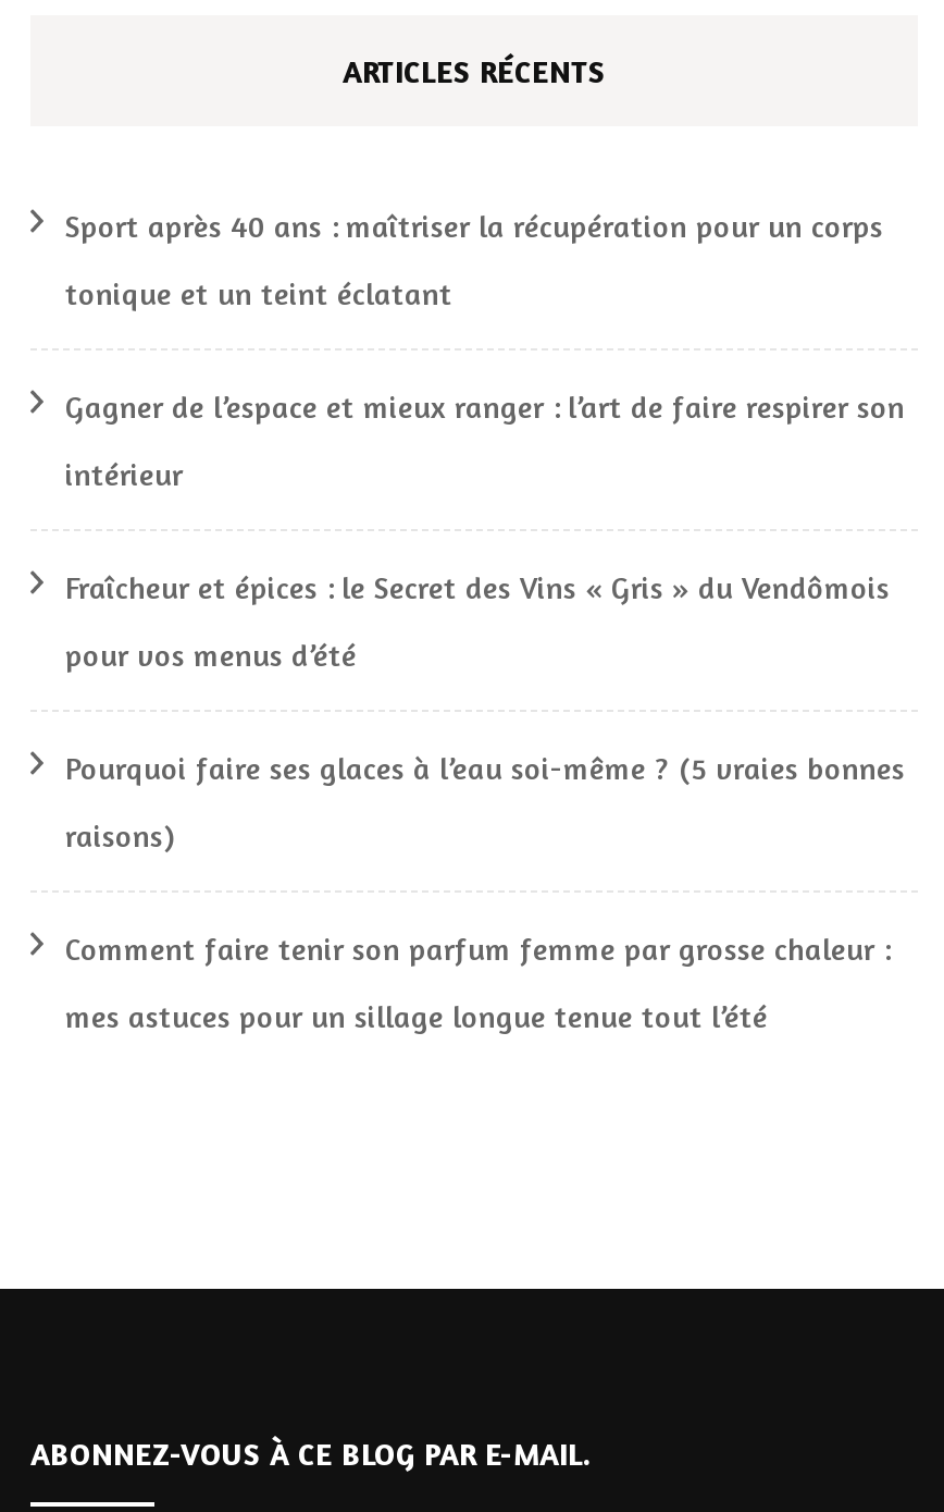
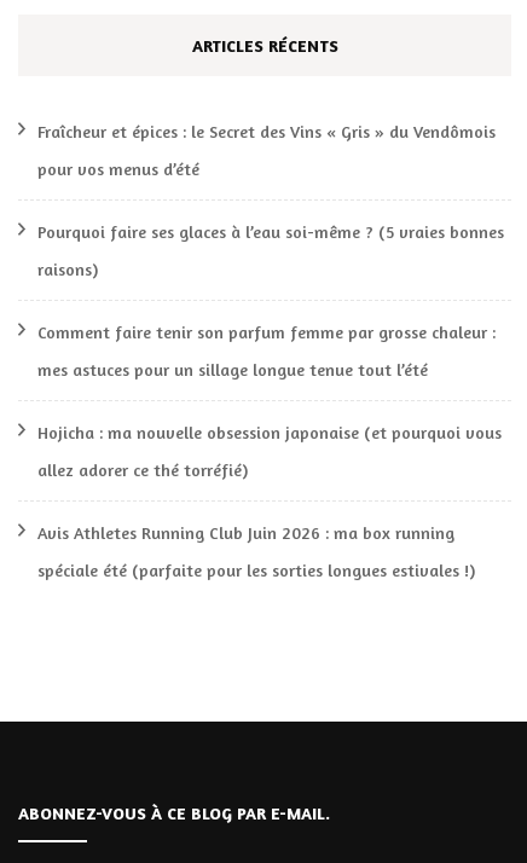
[65,207,905,492] Sport après 40 ans : maîtriser la récupération pour un corps | tonique et un teint éclatant | Gagner de l’espace et mieux ranger : l’art de faire respirer son | intérieur -> none
moved [65,568,905,1034] -> [37,121,504,380]: Fraîcheur et épices : le Secret des Vins « Gris » du Vendômois | pour vos menus d’été | Pourquoi faire ses glaces à l’eau soi-même ? (5 vraies bonnes | raisons) | Comment faire tenir son parfum femme par grosse chaleur : | mes astuces pour un sillage longue tenue tout l’été
none -> [37,422,502,580] Hojicha : ma nouvelle obsession japonaise (et pourquoi vous | allez adorer ce thé torréfié) | Avis Athletes Running Club Juin 2026 : ma box running | spéciale été (parfaite pour les sorties longues estivales !)

